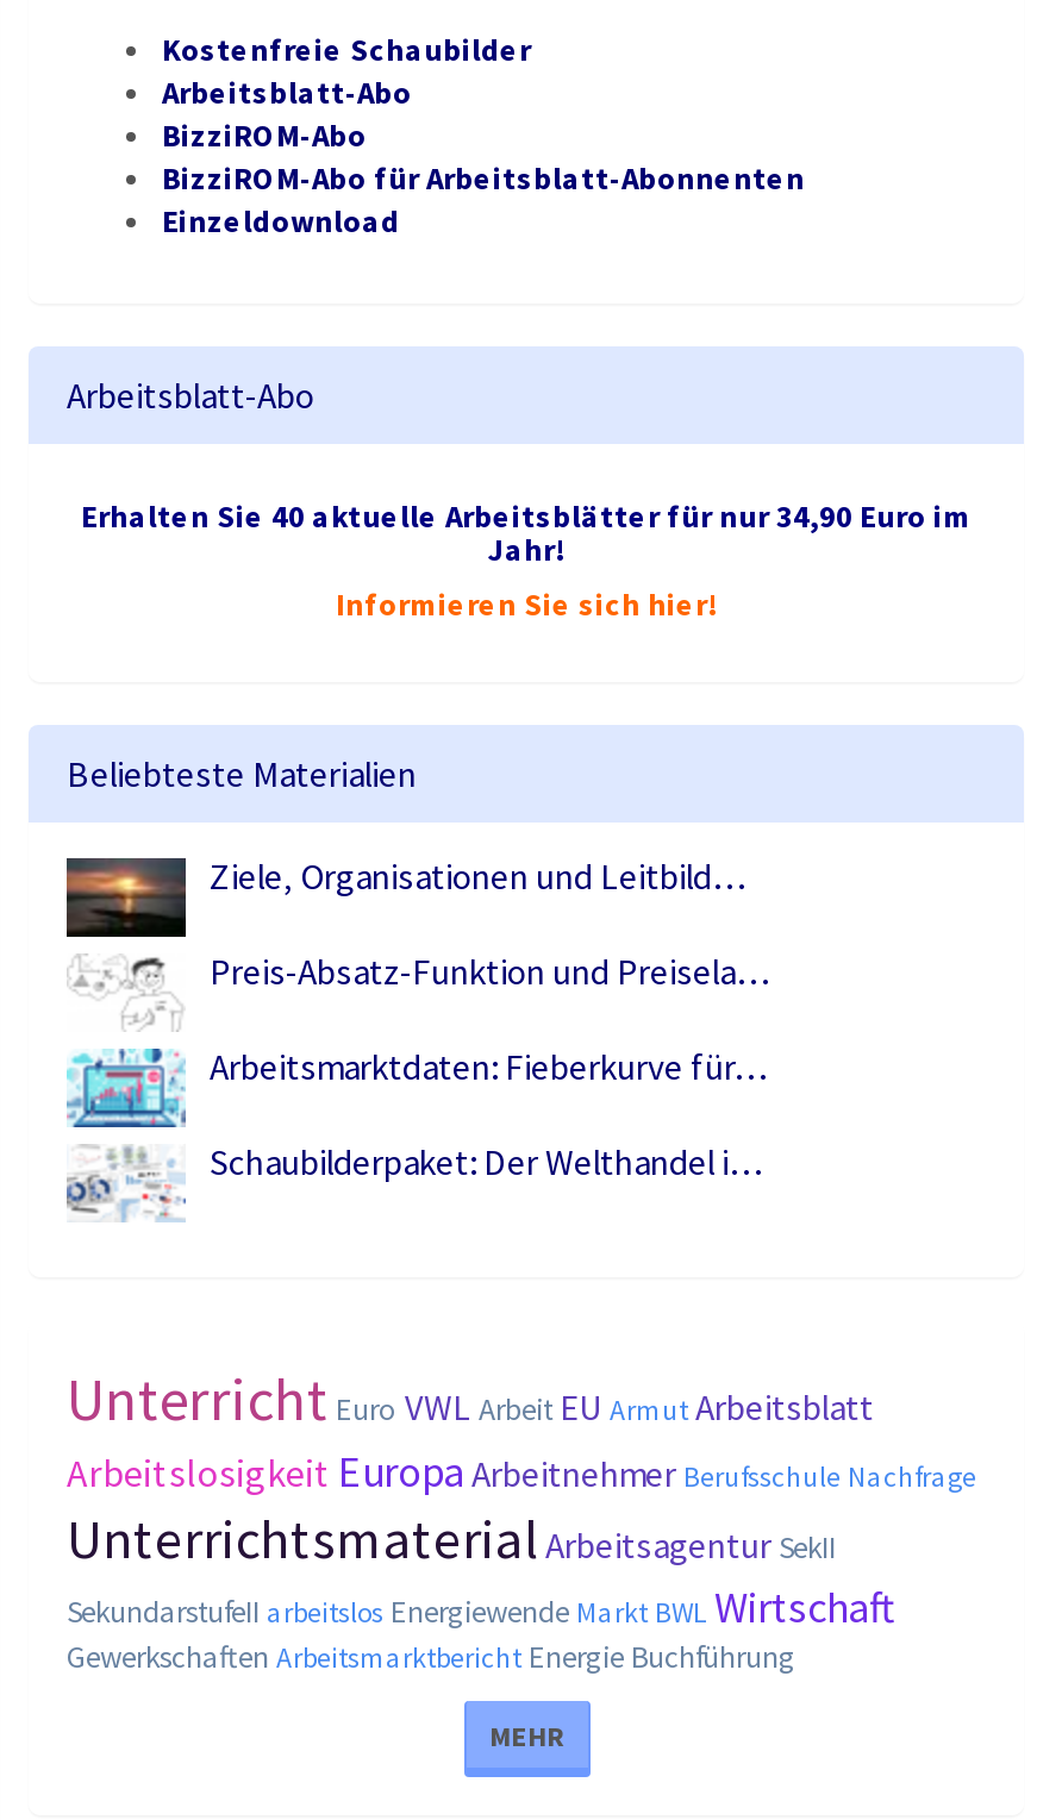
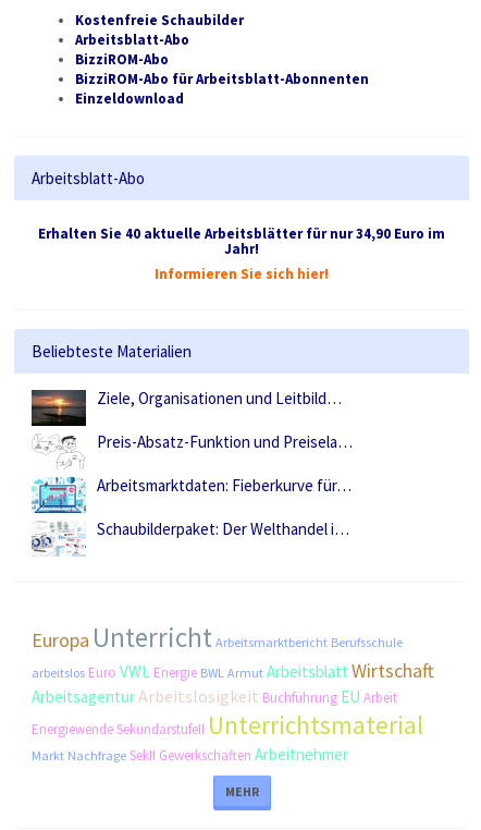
[67,1361,976,1678] Unterricht Euro VWL Arbeit EU Armut Arbeitsblatt | Arbeitslosigkeit Europa Arbeitnehmer Berufsschule Nachfrage | Unterrichtsmaterial Arbeitsagentur SekII | SekundarstufeII arbeitslos Energiewende Markt BWL Wirtschaft | Gewerkschaften Arbeitsmarktbericht Energie Buchführung -> [32,620,434,765] Europa Unterricht Arbeitsmarktbericht Berufsschule | arbeitslos Euro VWL Energie BWL Armut Arbeitsblatt Wirtschaft | Arbeitsagentur Arbeitslosigkeit Buchführung EU Arbeit | Energiewende SekundarstufeII Unterrichtsmaterial | Markt Nachfrage SekII Gewerkschaften Arbeitnehmer

